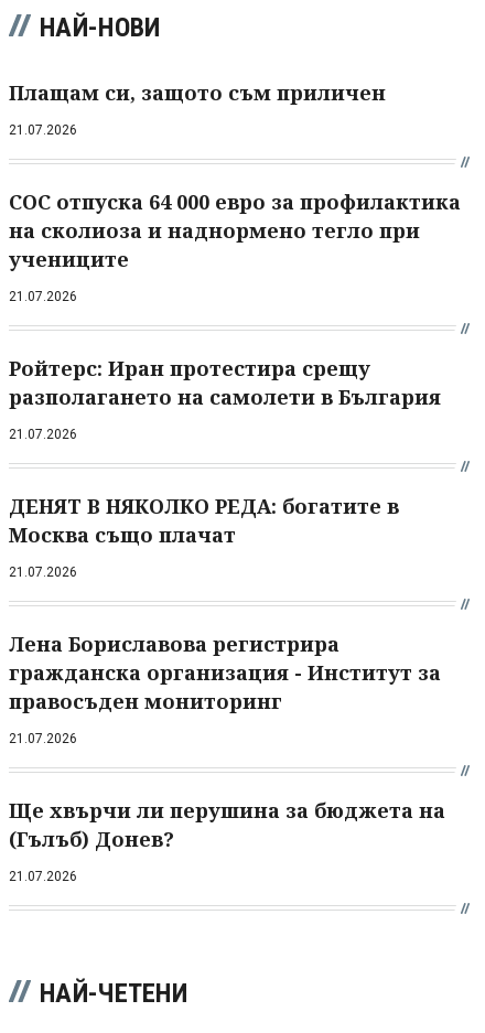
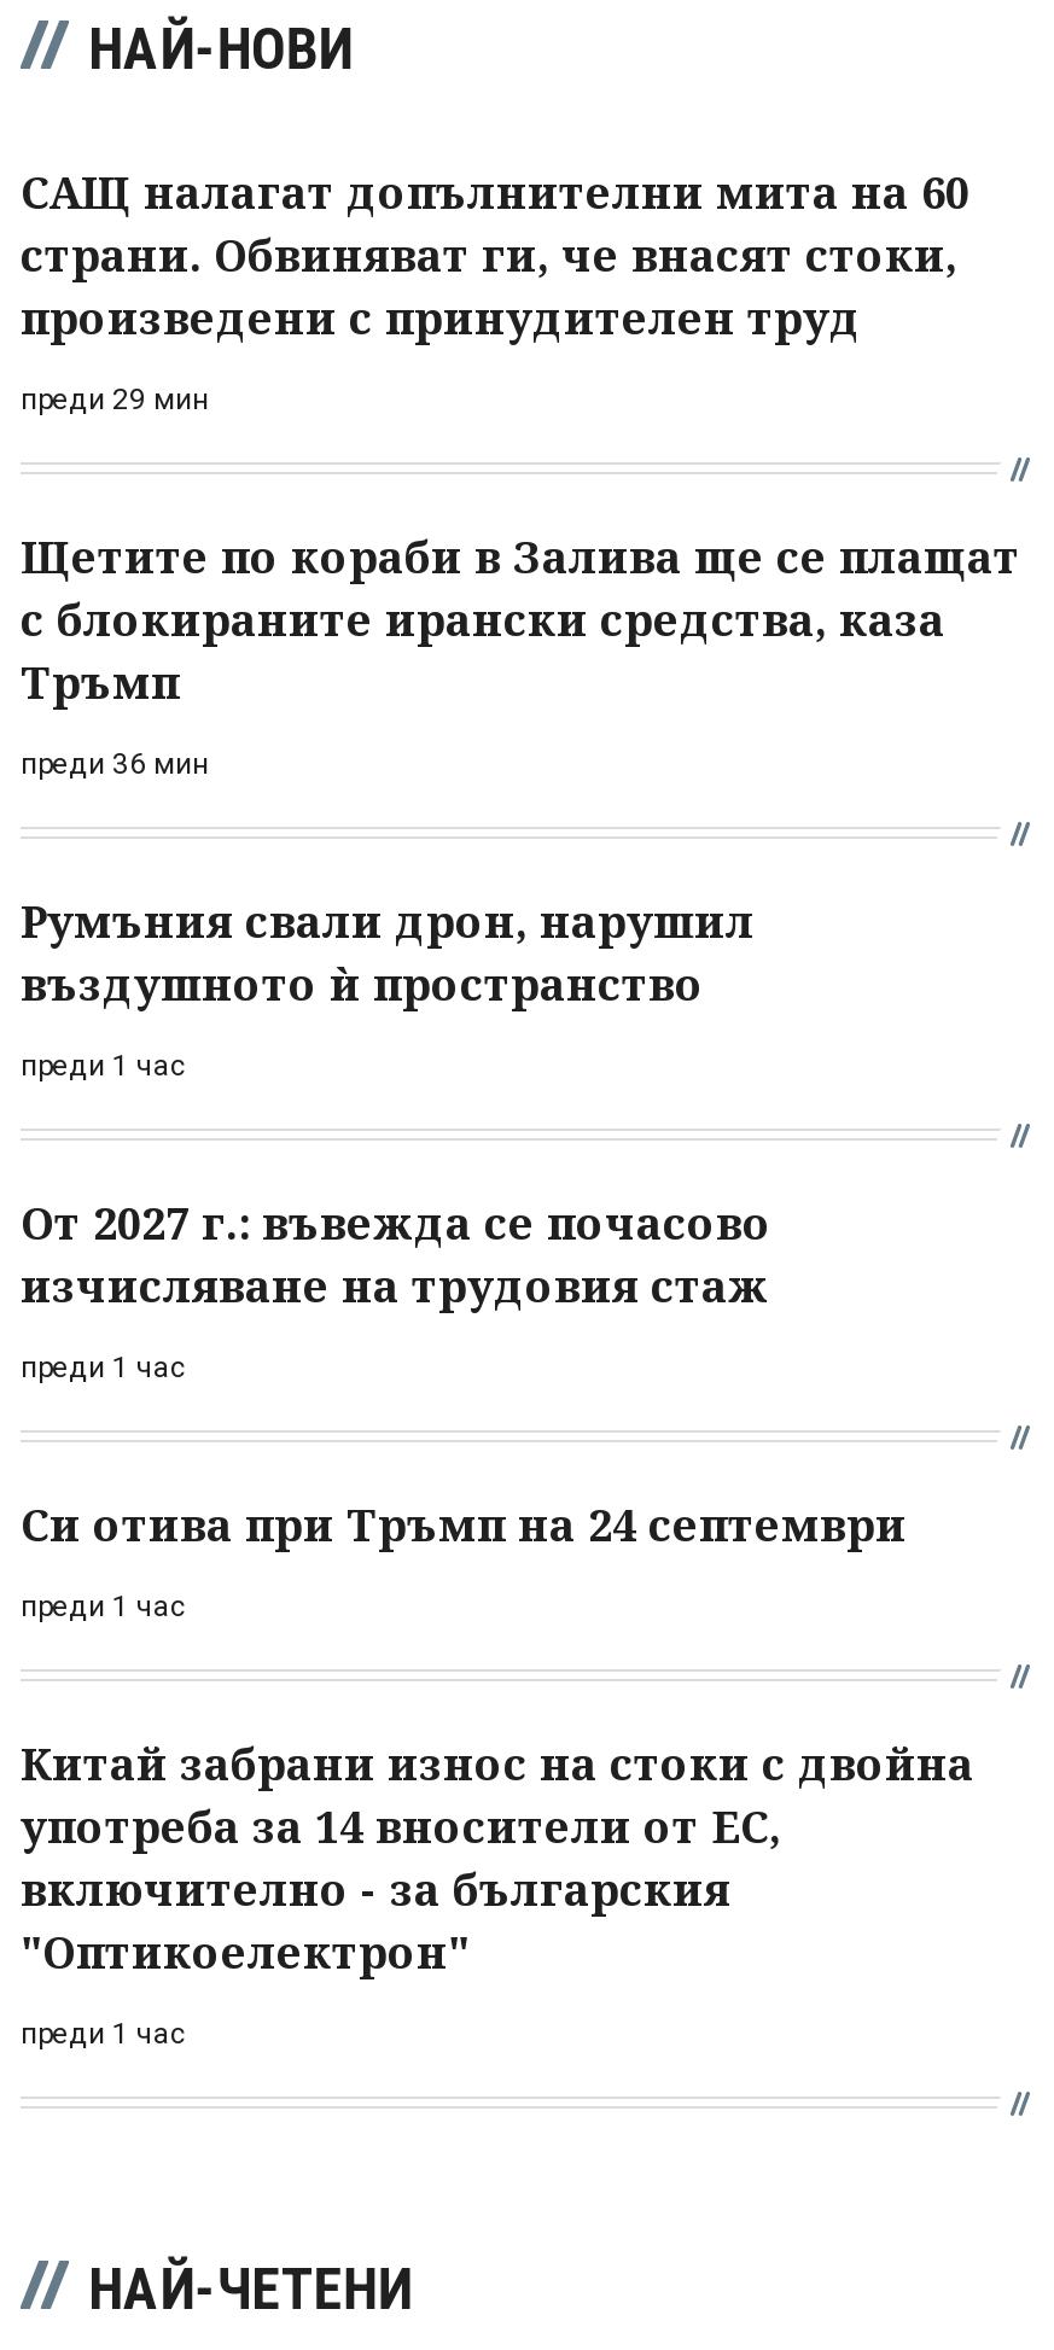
[9,79,386,106] Плащам си, защото съм приличен -> [21,163,969,347] САЩ налагат допълнителни мита на 60 | страни. Обвиняват ги, че внасят стоки, | произведени с принудителен труд
[9,122,77,138] 21.07.2026 -> [21,383,209,417] преди 29 мин
[9,189,461,272] СОС отпуска 64 000 евро за профилактика | на сколиоза и наднормено тегло при | учениците -> [21,528,1020,711] Щетите по кораби в Залива ще се плащат | с блокираните ирански средства, каза | Тръмп
[9,289,77,304] 21.07.2026 -> [21,747,209,781] преди 36 мин
[9,355,441,410] Ройтерс: Иран протестира срещу | разполагането на самолети в България -> [21,892,755,1013] Румъния свали дрон, нарушил | въздушното ѝ пространство
[9,427,77,442] 21.07.2026 -> [21,1049,187,1083] преди 1 час
[9,493,399,548] ДЕНЯТ В НЯКОЛКО РЕДА: богатите в | Москва също плачат -> [21,1194,771,1315] От 2027 г.: въвежда се почасово | изчисляване на трудовия стаж
[9,565,77,580] 21.07.2026 -> [21,1351,187,1385] преди 1 час
[9,631,441,715] Лена Бориславова регистрира | гражданска организация - Институт за | правосъден мониторинг -> [21,1496,907,1554] Си отива при Тръмп на 24 септември
[9,731,77,746] 21.07.2026 -> [21,1590,187,1624] преди 1 час
[9,797,445,852] Ще хвърчи ли перушина за бюджета на | (Гълъб) Донев? -> [21,1735,974,1981] Китай забрани износ на стоки с двойна | употреба за 14 вносители от ЕС, | включително - за българския | "Оптикоелектрон"
[9,869,77,884] 21.07.2026 -> [21,2017,187,2051] преди 1 час

